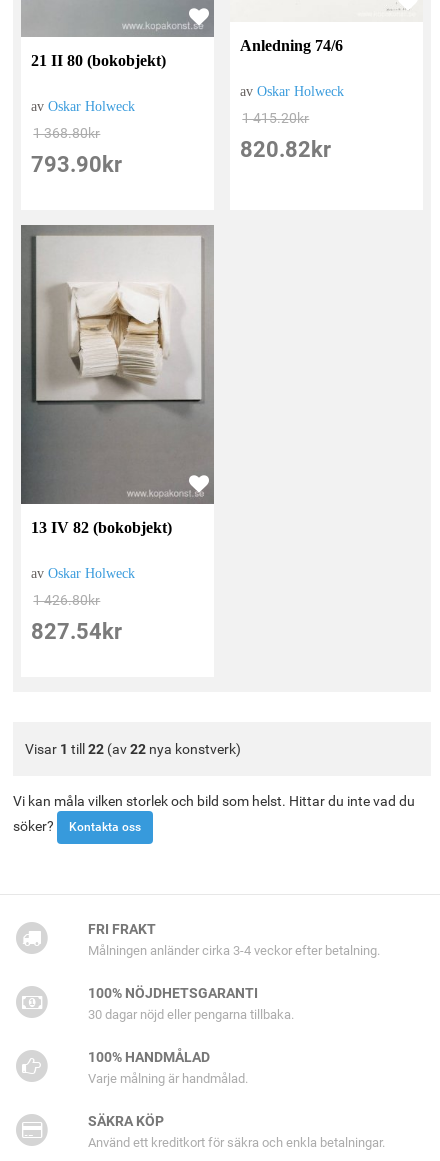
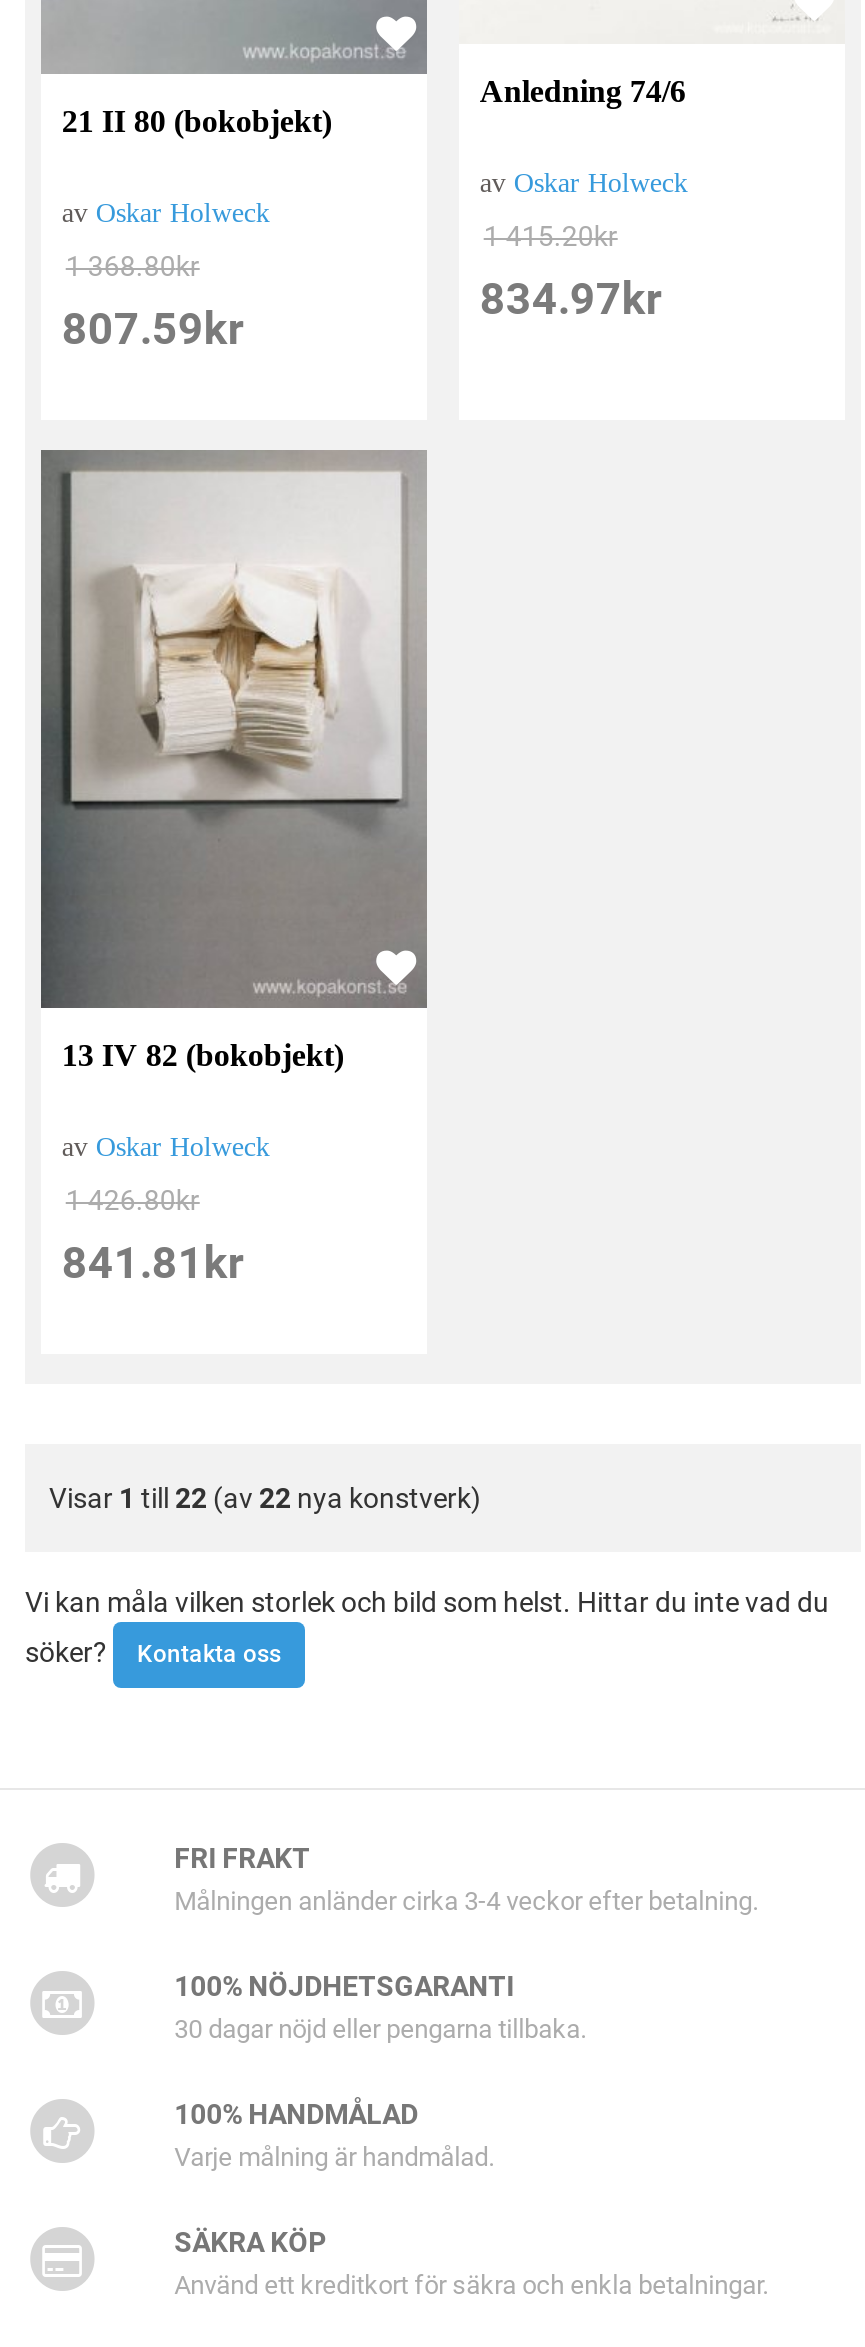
[240,137,331,162] 820.82kr -> [480,274,662,324] 834.97kr
[31,152,122,177] 793.90kr -> [62,303,244,353] 807.59kr
[31,619,122,644] 827.54 kr -> [62,1239,244,1289] 841.81 kr

